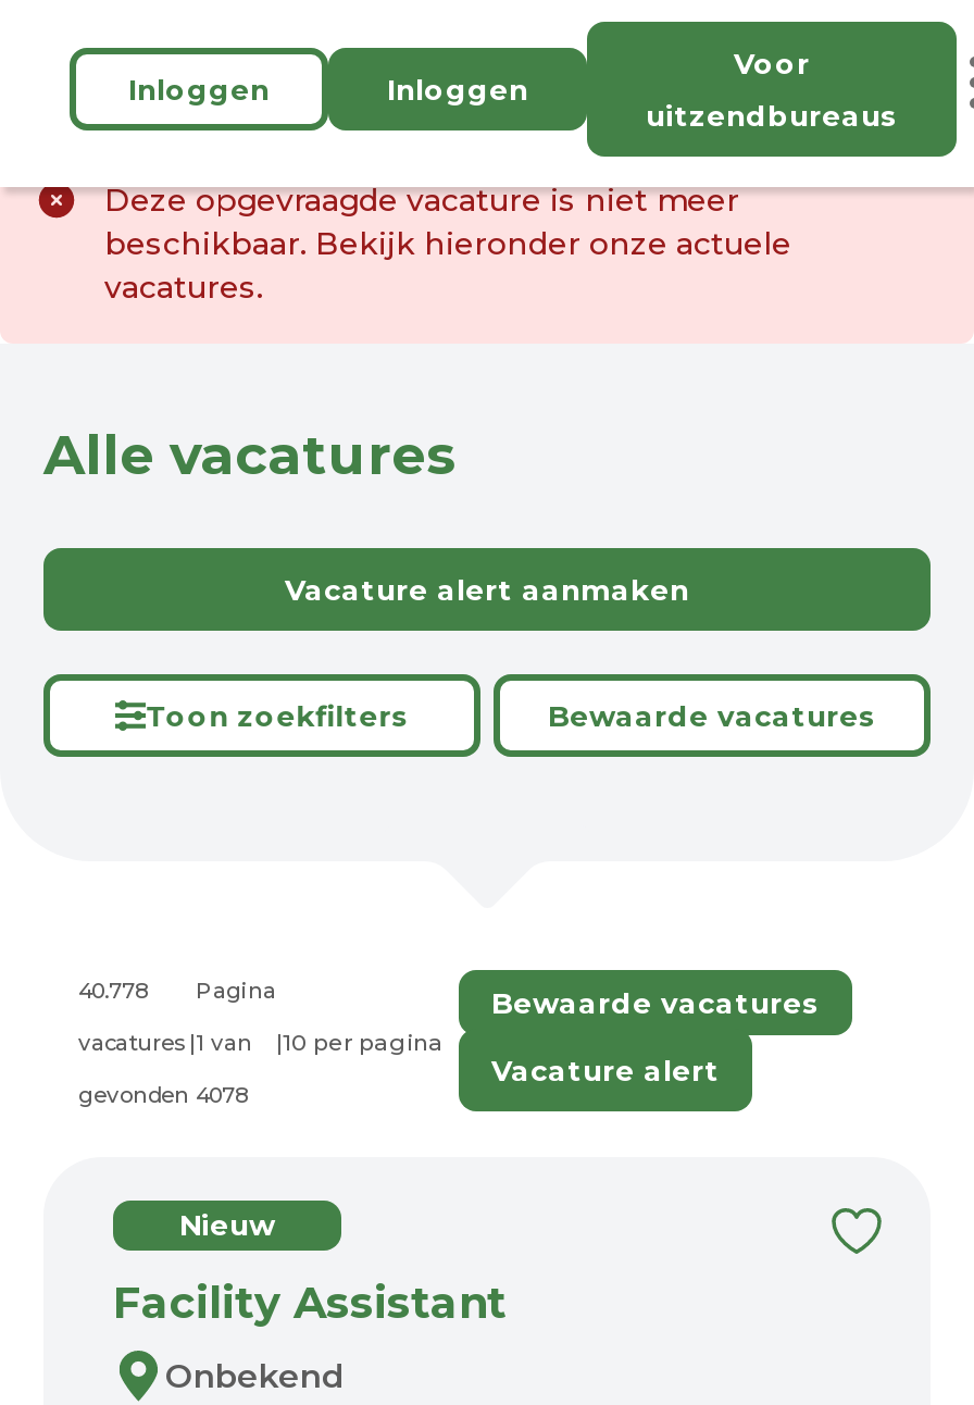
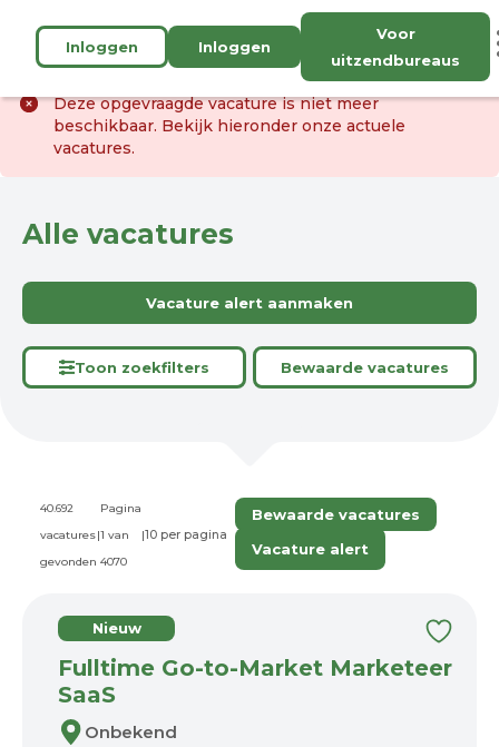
[78,977,276,1005] 40.778 Pagina -> [40,501,141,515] 40.692 Pagina
[78,1081,248,1109] gevonden 4078 -> [40,554,127,569] gevonden 4070
[113,1277,507,1329] Facility Assistant -> [58,655,452,708] Fulltime Go-to-Market Marketeer | SaaS

